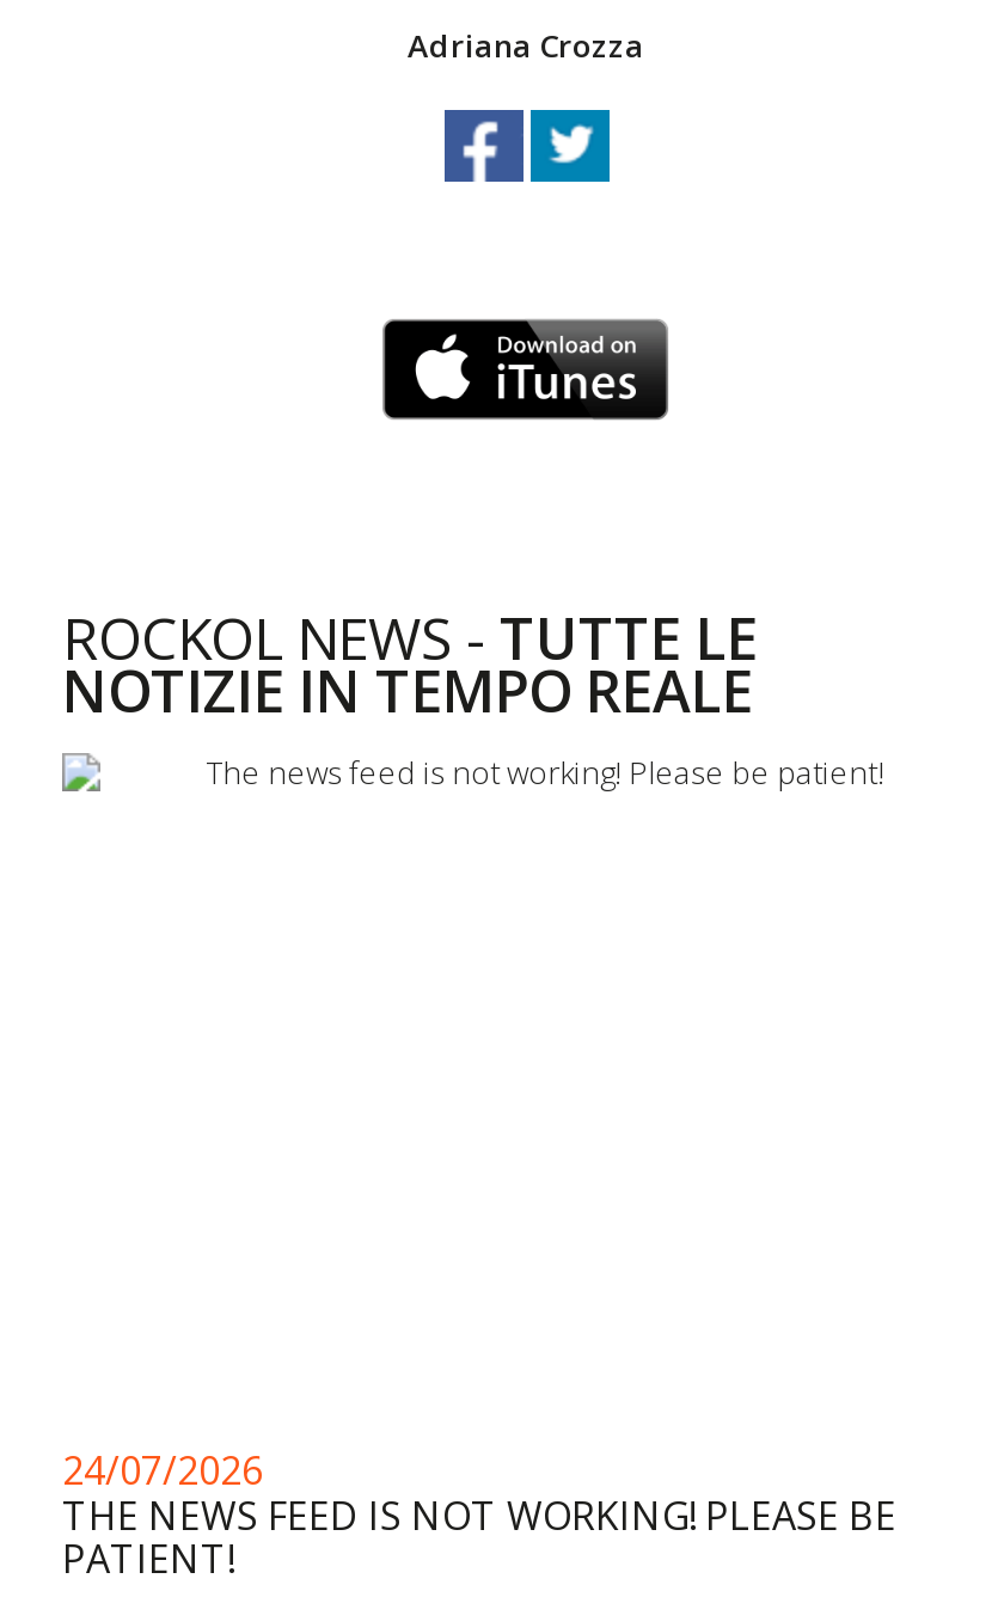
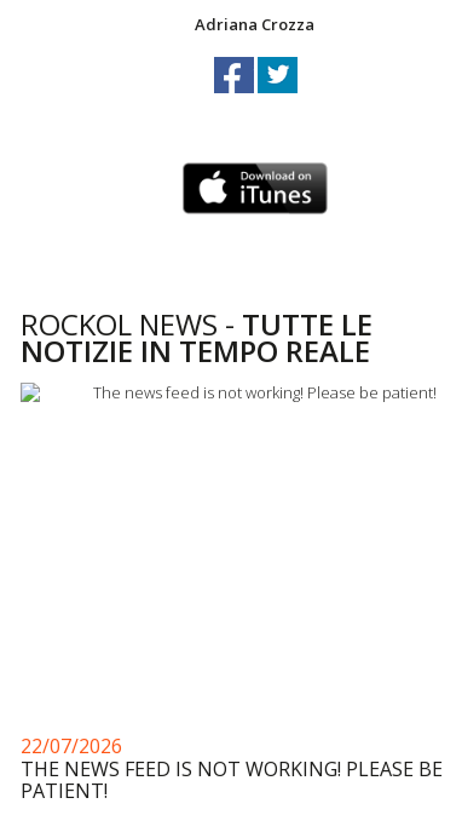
[62,1444,263,1497] 24/07/2026 -> [21,733,122,760] 22/07/2026

